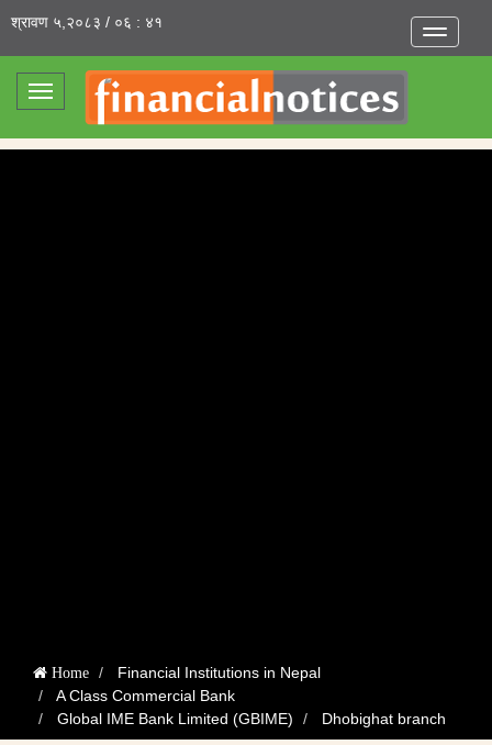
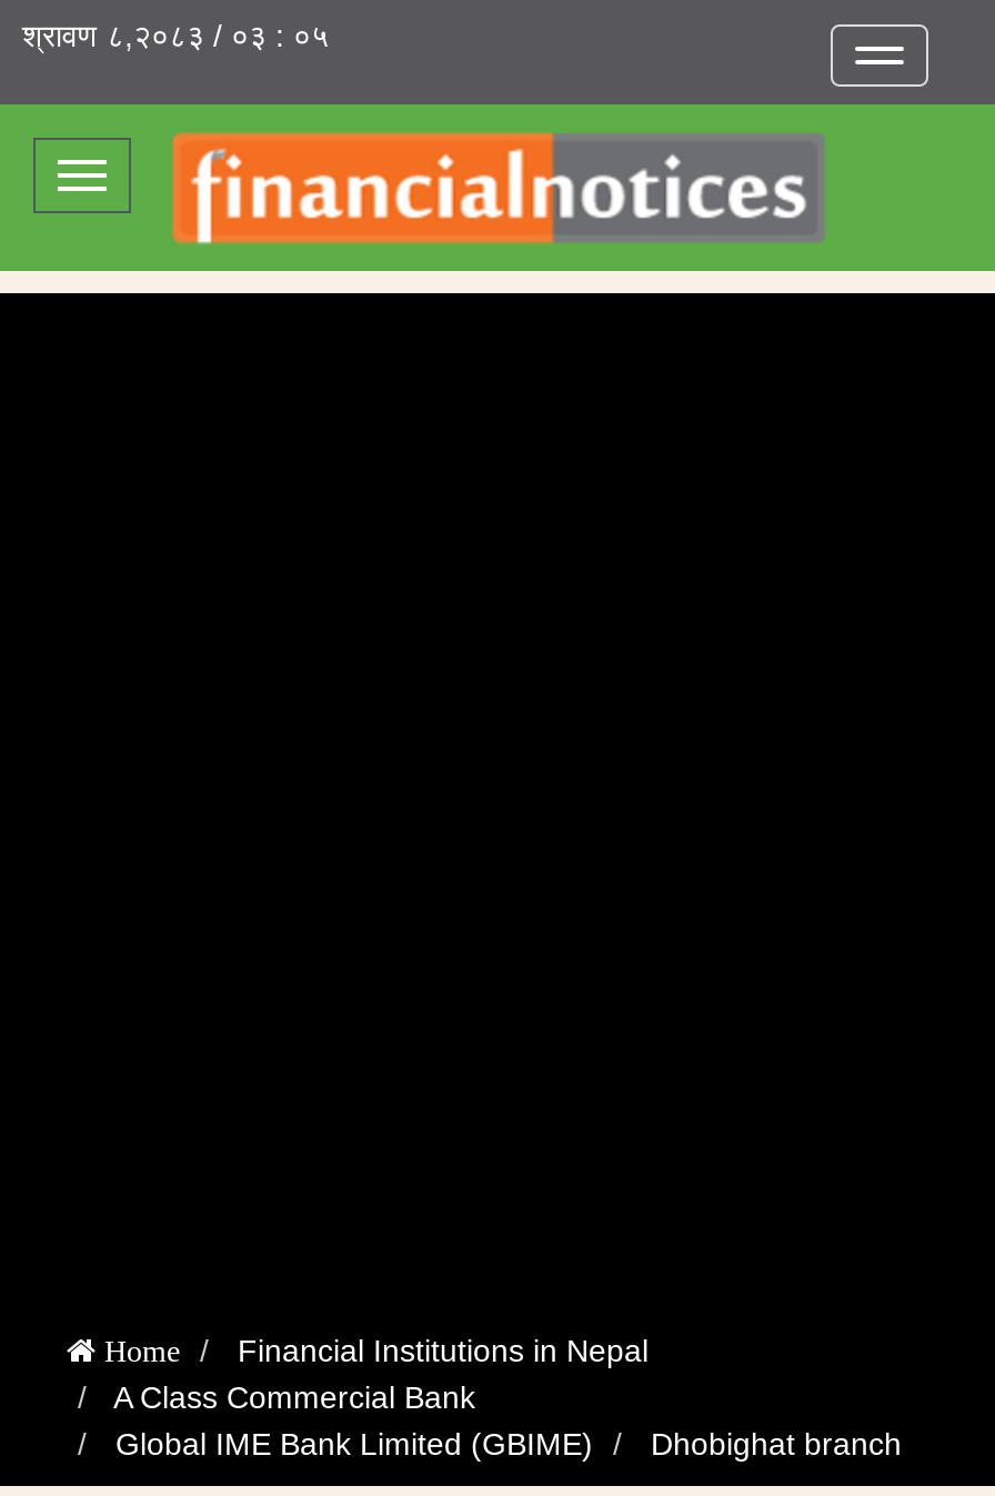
[11,13,163,31] श्रावण ५,२०८३ / ०६ : ४१ -> [22,18,329,53] श्रावण ८,२०८३ / ०३ : ०५

